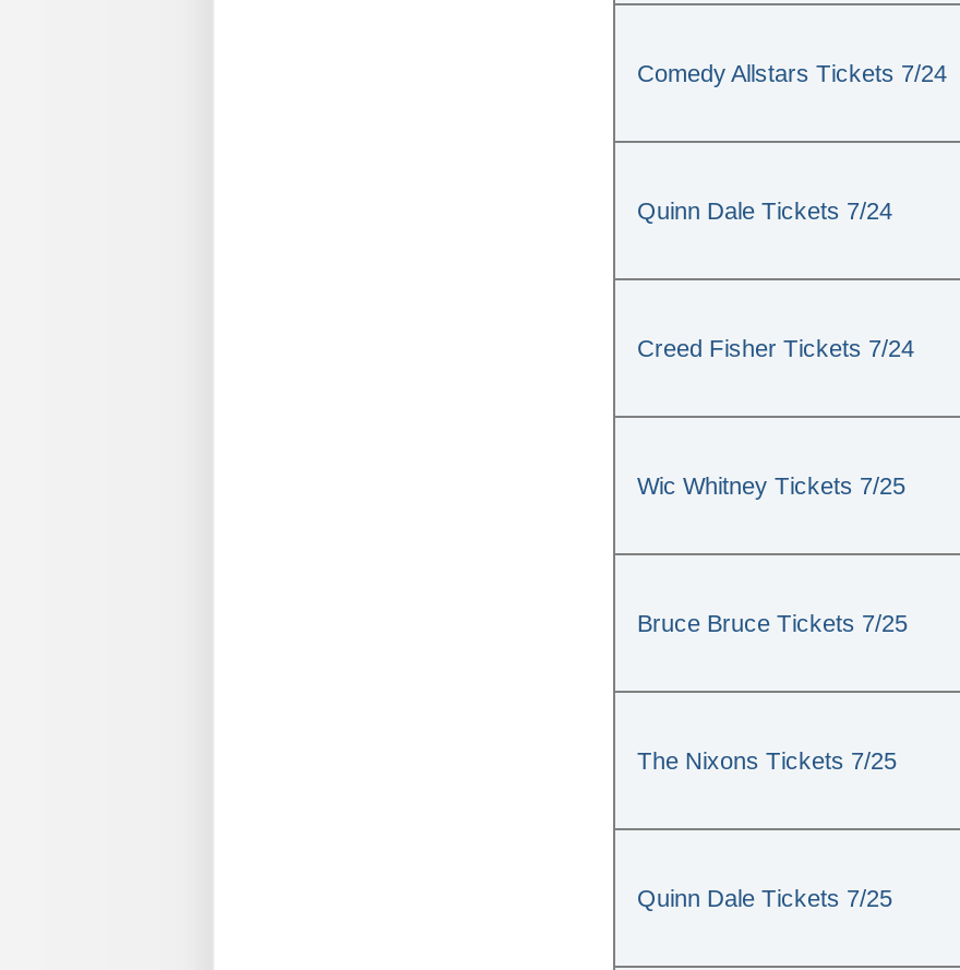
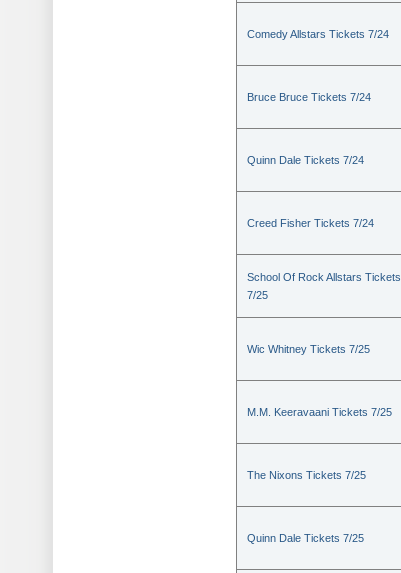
none -> [247,91,371,103] Bruce Bruce Tickets 7/24
none -> [247,271,401,301] School Of Rock Allstars Tickets | 7/25
[637,610,908,637] Bruce Bruce Tickets 7/25 -> [247,406,392,418] M.M. Keeravaani Tickets 7/25

